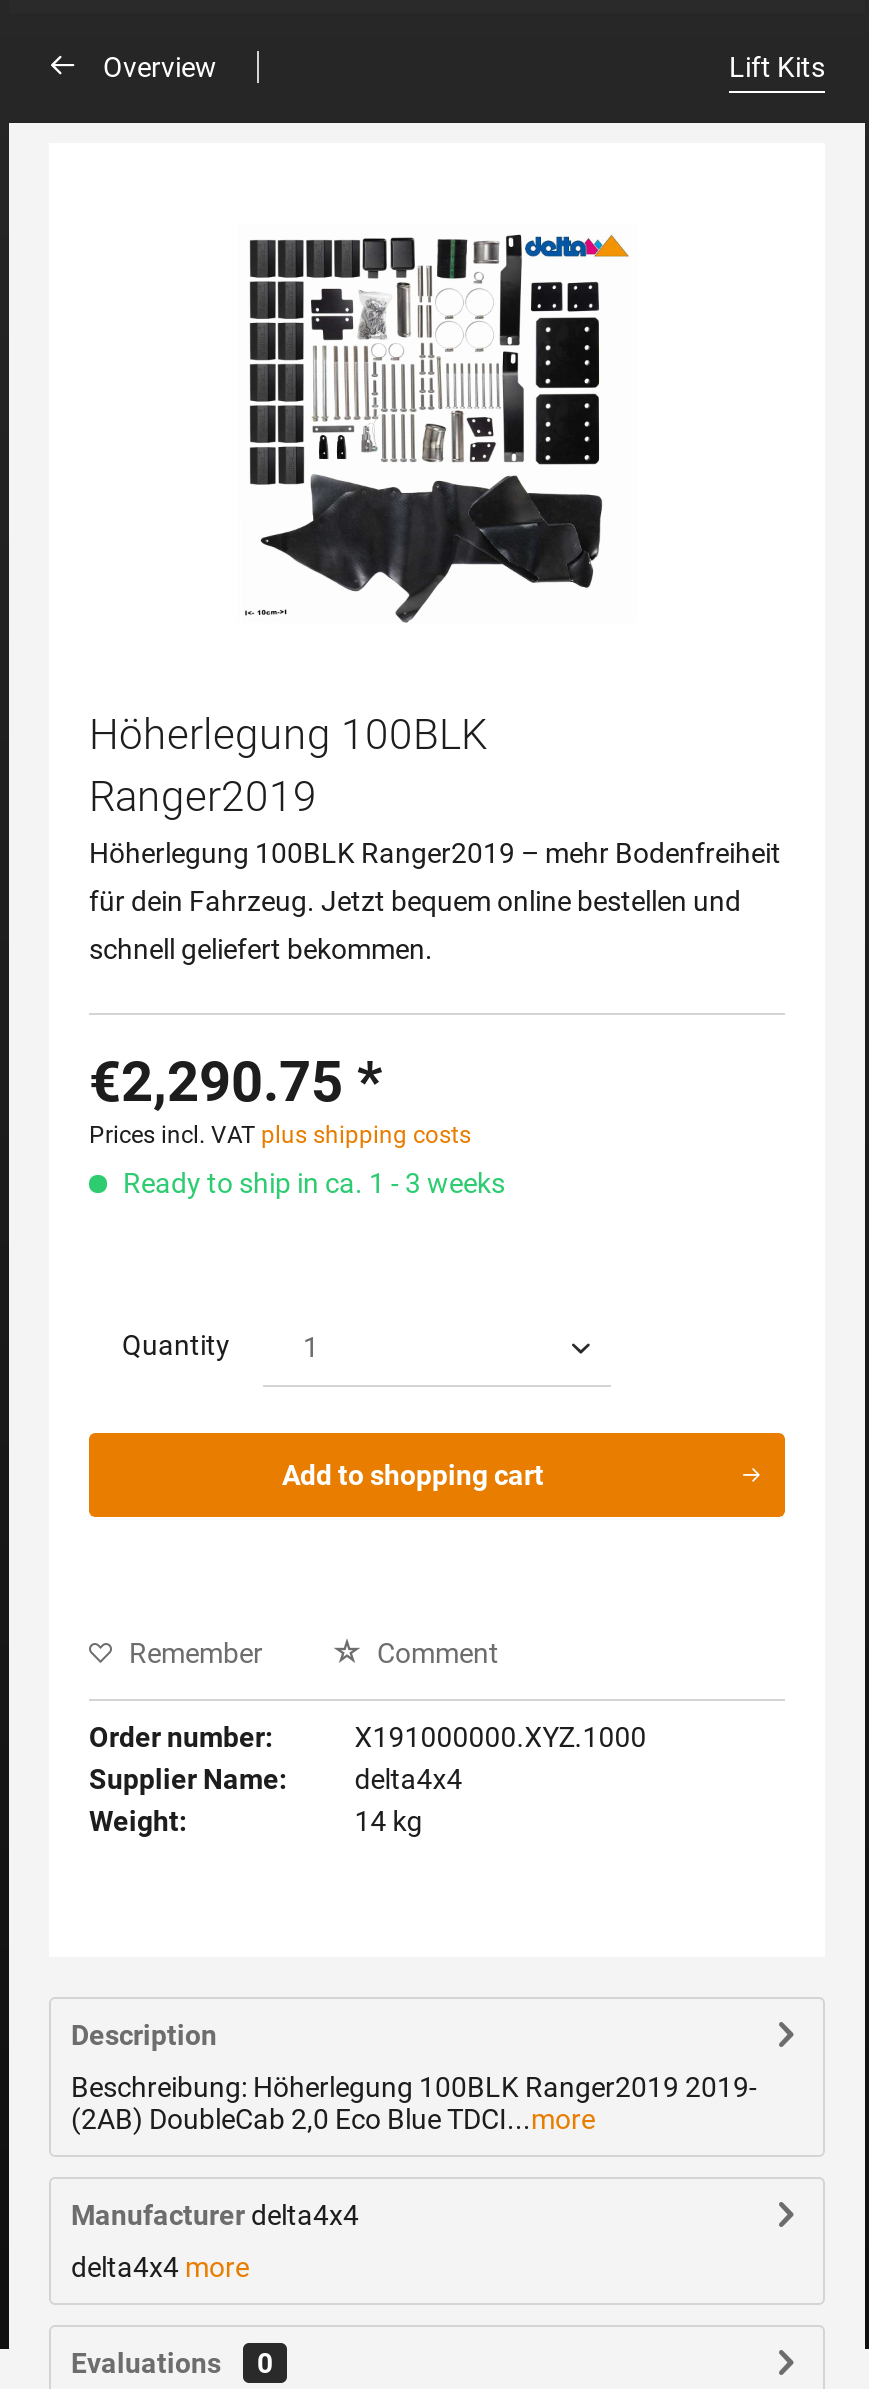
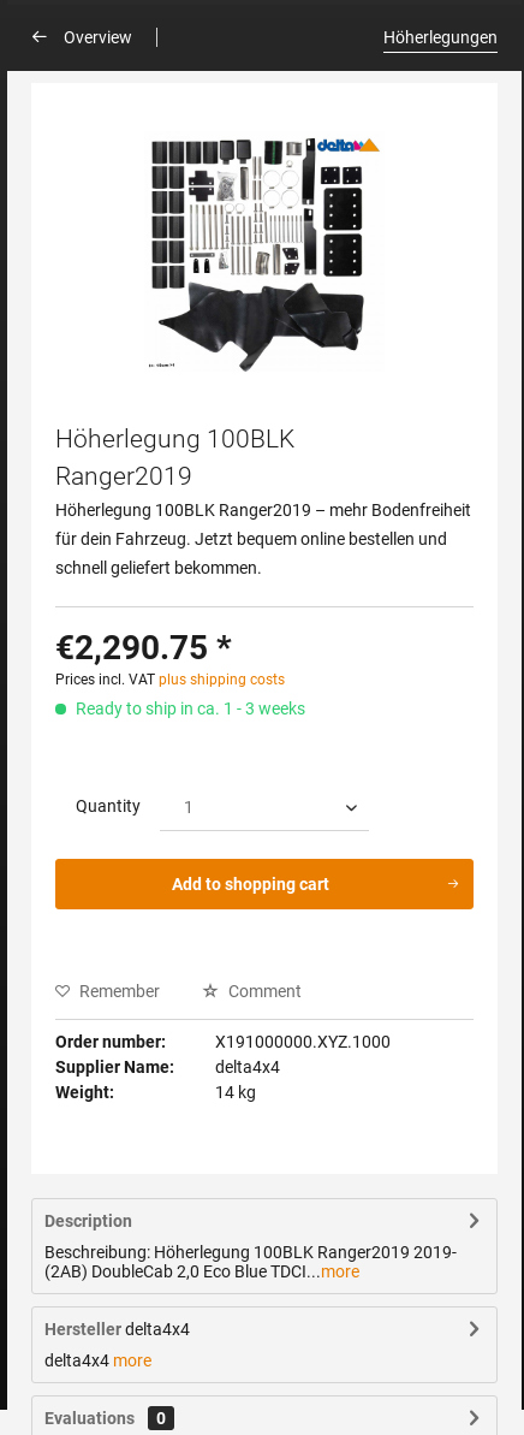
[729,51,825,83] Lift Kits -> [383,28,498,47] Höherlegungen
[71,2199,359,2231] Manufacturer delta4x4 -> [44,1320,190,1339] Hersteller delta4x4

